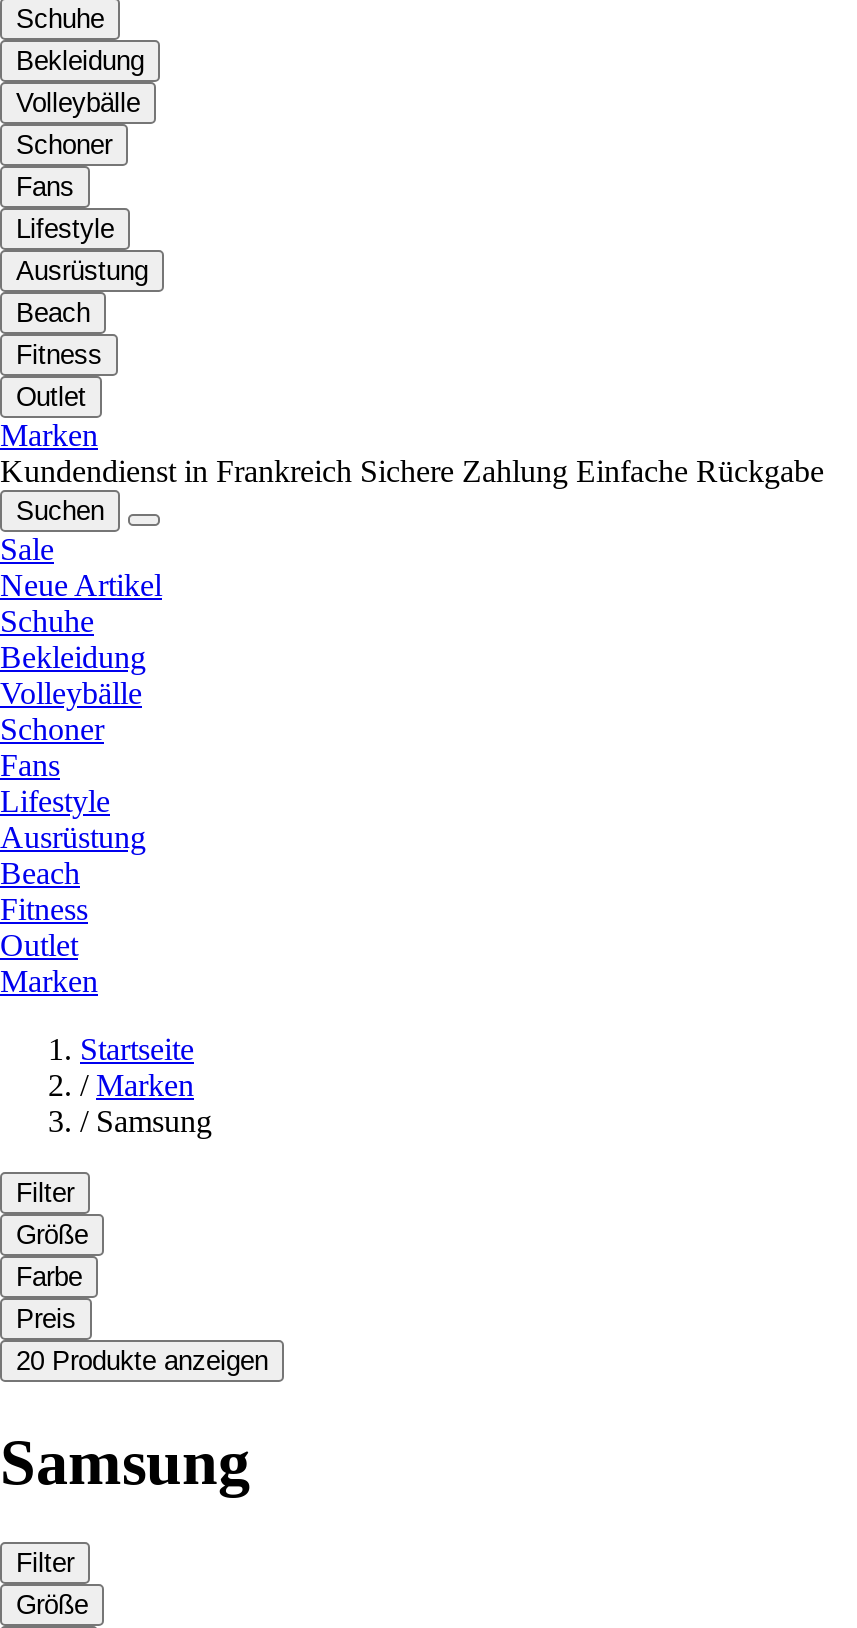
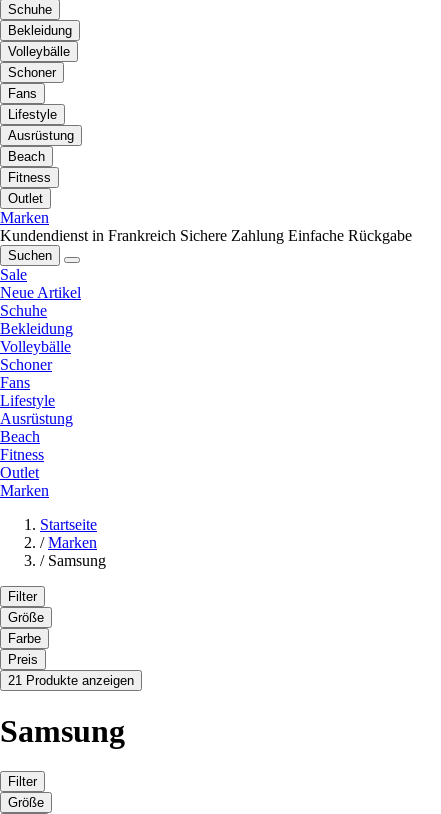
[16,1347,268,1377] 20 Produkte anzeigen -> [8,673,134,688] 21 Produkte anzeigen

